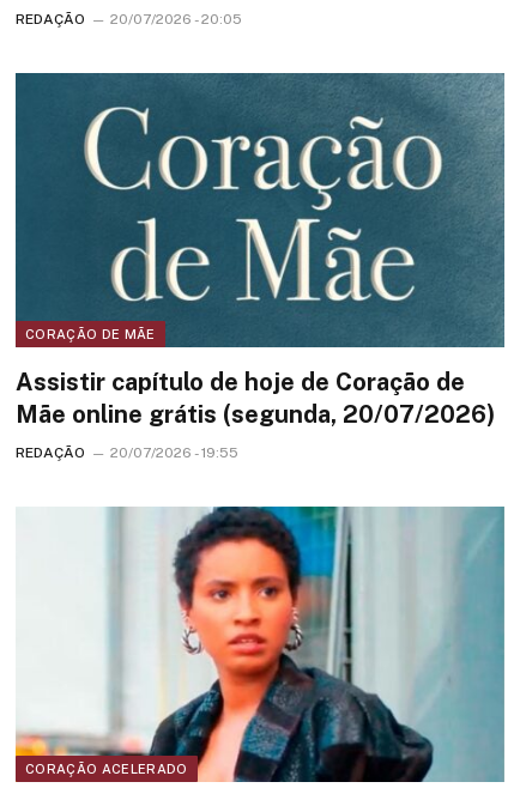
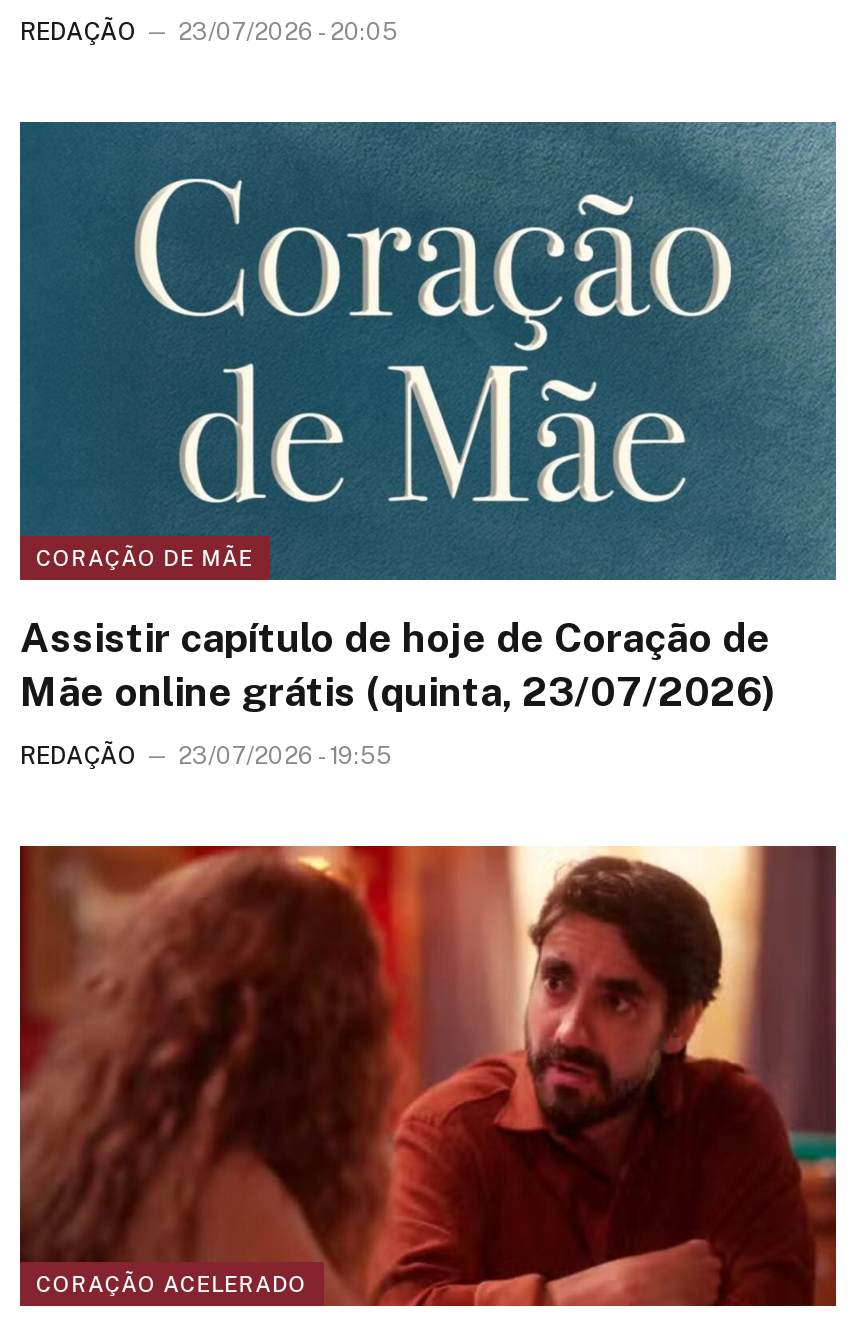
[16,10,242,27] REDAÇÃO 20/07/2026 - 20:05 -> [20,17,398,45] REDAÇÃO 23/07/2026 - 20:05
[16,400,495,429] Mãe online grátis (segunda, 20/07/2026) -> [20,668,776,716] Mãe online grátis (quinta, 23/07/2026)
[16,444,238,461] REDAÇÃO 20/07/2026 - 19:55 -> [20,742,392,770] REDAÇÃO 23/07/2026 - 19:55
[14,505,506,783] [image] -> [18,844,838,1308] [image]

